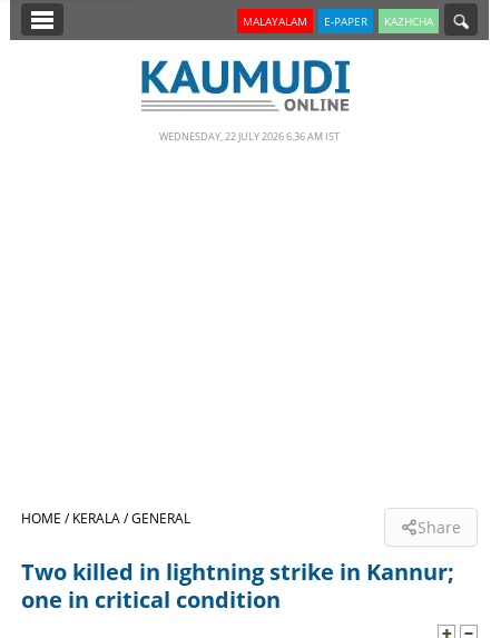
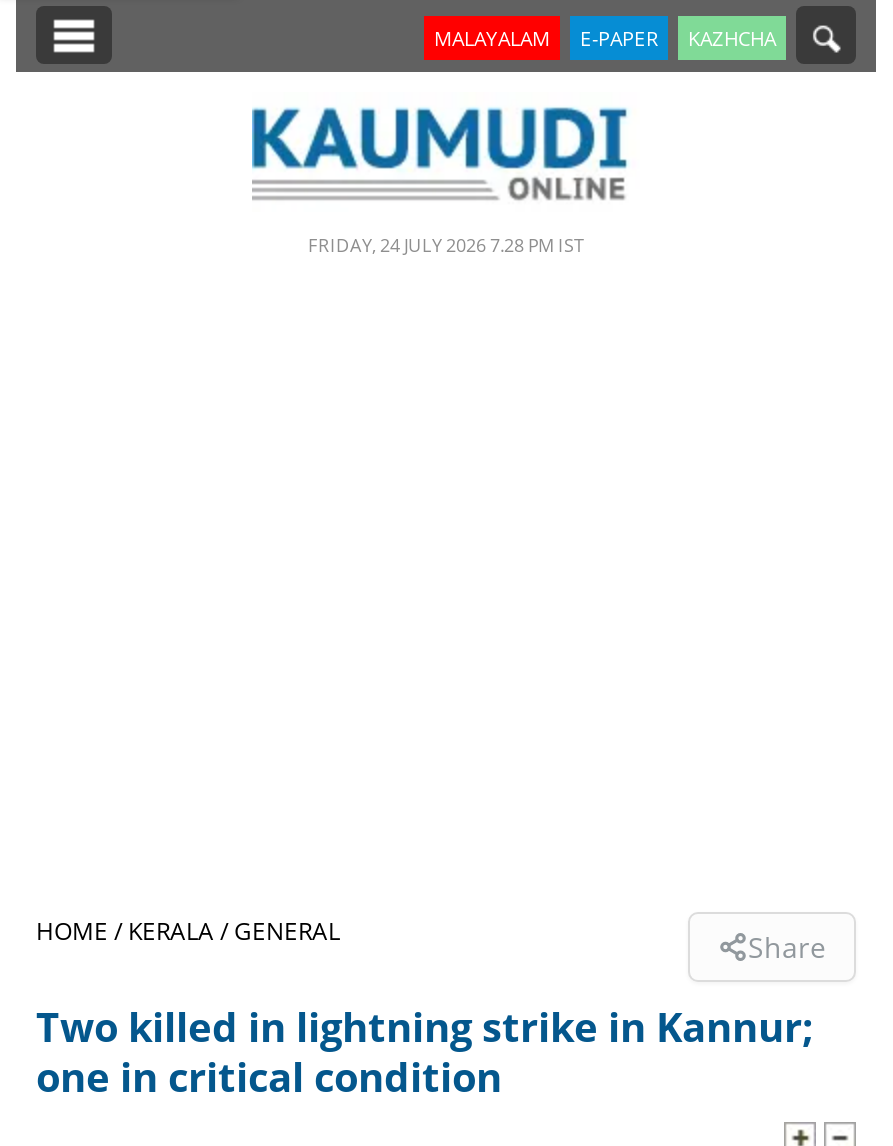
[159,129,340,144] WEDNESDAY, 22 JULY 2026 6.36 AM IST -> [308,232,584,258] FRIDAY, 24 JULY 2026 7.28 PM IST

